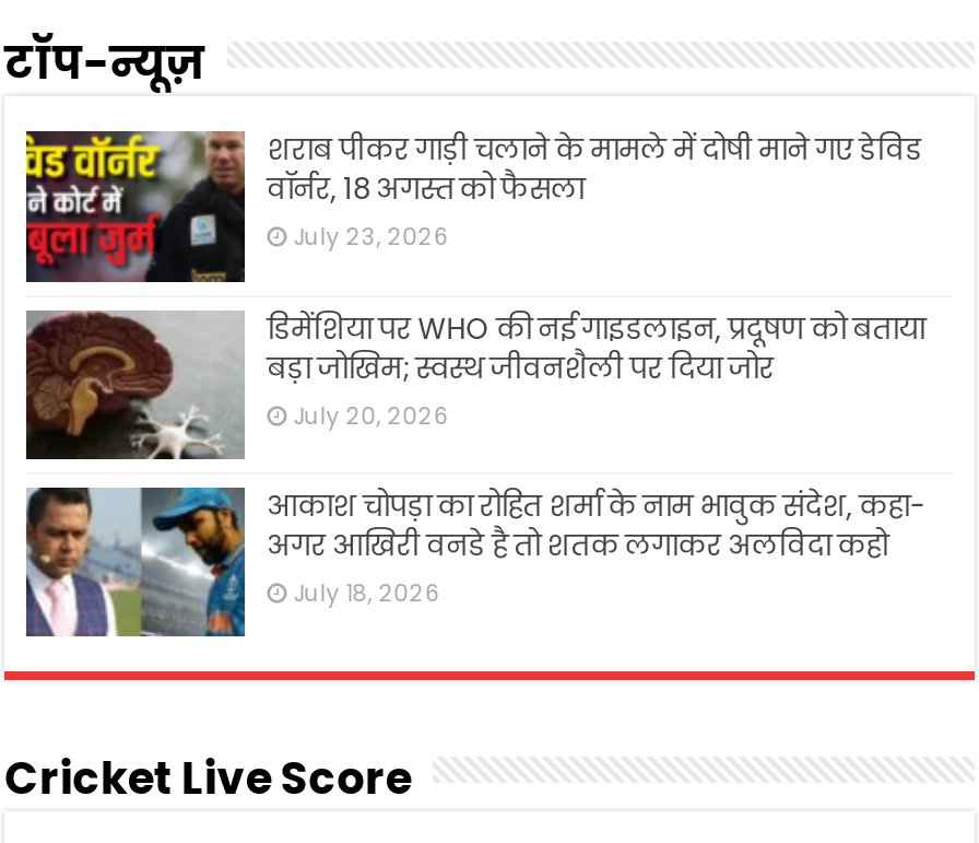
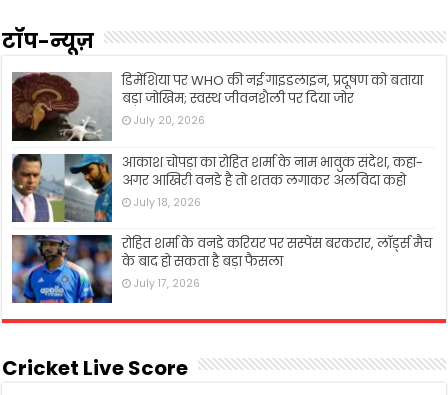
[24,129,923,282] [image] | शराब पीकर गाड़ी चलाने के मामले में दोषी माने गए डेविड | वॉर्नर, 18 अगस्त को फैसला | July 23, 2026 -> none
moved [24,307,925,609] -> [11,71,423,210]: [image] | डिमेंशिया पर WHO की नई गाइडलाइन, प्रदूषण को बताया | बड़ा जोखिम; स्वस्थ जीवनशैली पर दिया जोर | July 20, 2026 | आकाश चोपड़ा का रोहित शर्मा के नाम भावुक संदेश, कहा- | अगर आखिरी वनडे है तो शतक लगाकर अलविदा कहो | July 18, 2026
none -> [12,234,432,304] [image] | रोहित शर्मा के वनडे करियर पर सस्पेंस बरकरार, लॉर्ड्स मैच | के बाद हो सकता है बड़ा फैसला | July 17, 2026

